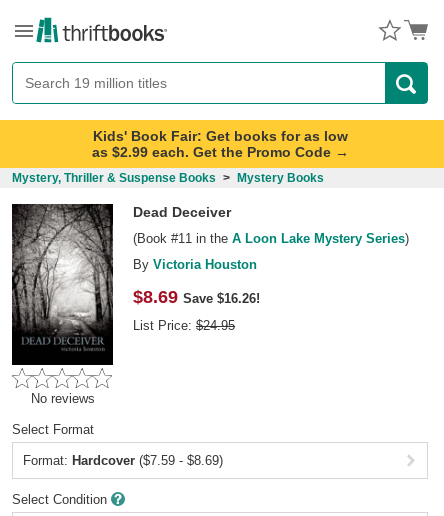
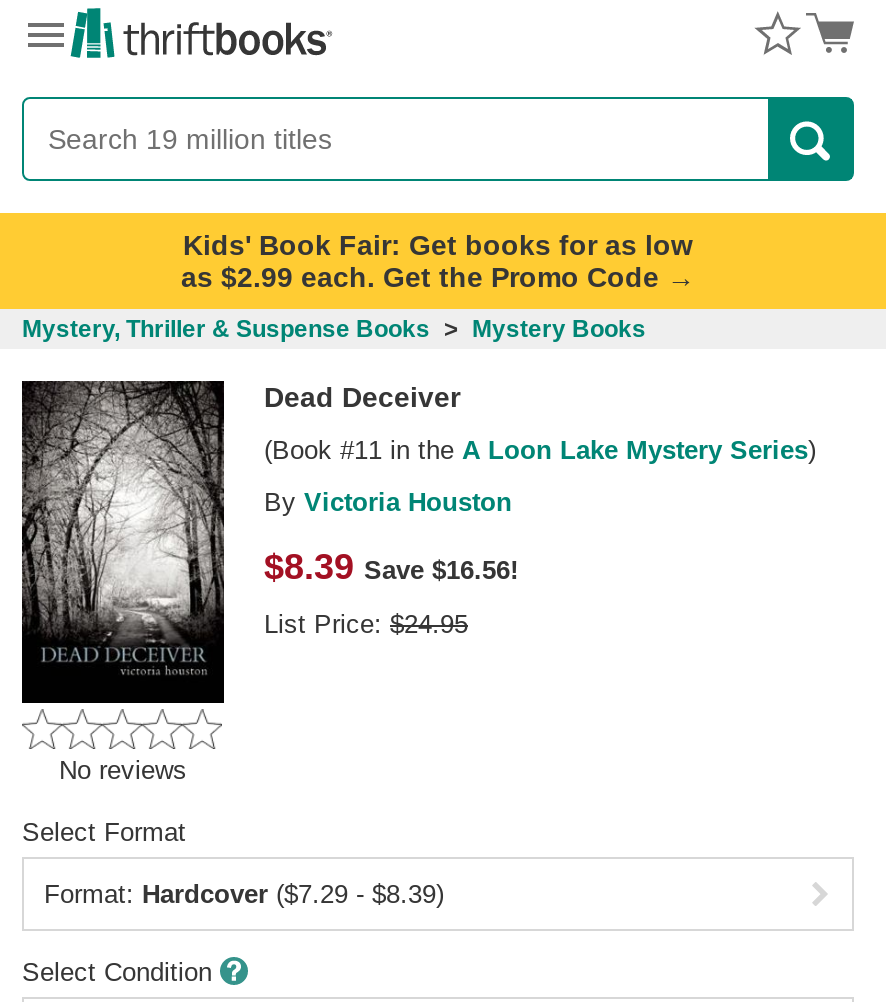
[133,287,260,307] $8.69 Save $16.26! -> [264,547,518,587] $8.39 Save $16.56!
[23,453,223,468] Format: Hardcover ($7.59 - $8.69) -> [44,879,444,909] Format: Hardcover ($7.29 - $8.39)

